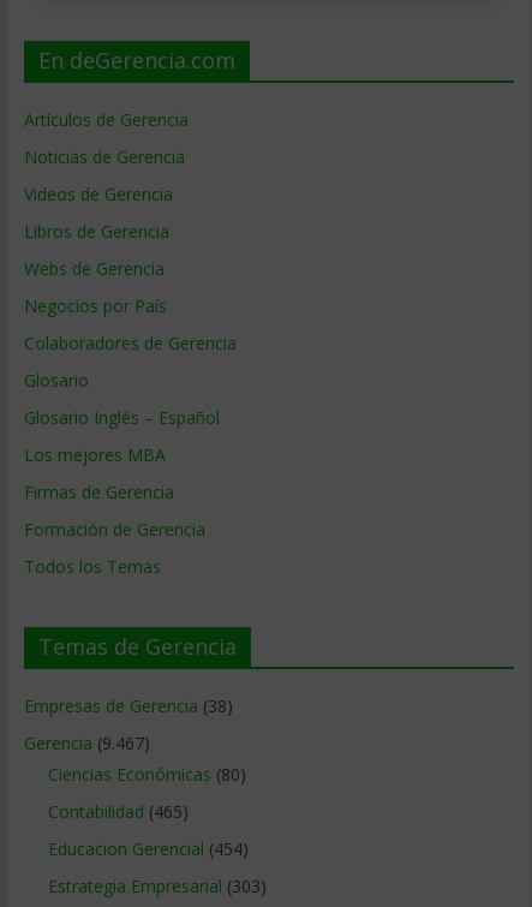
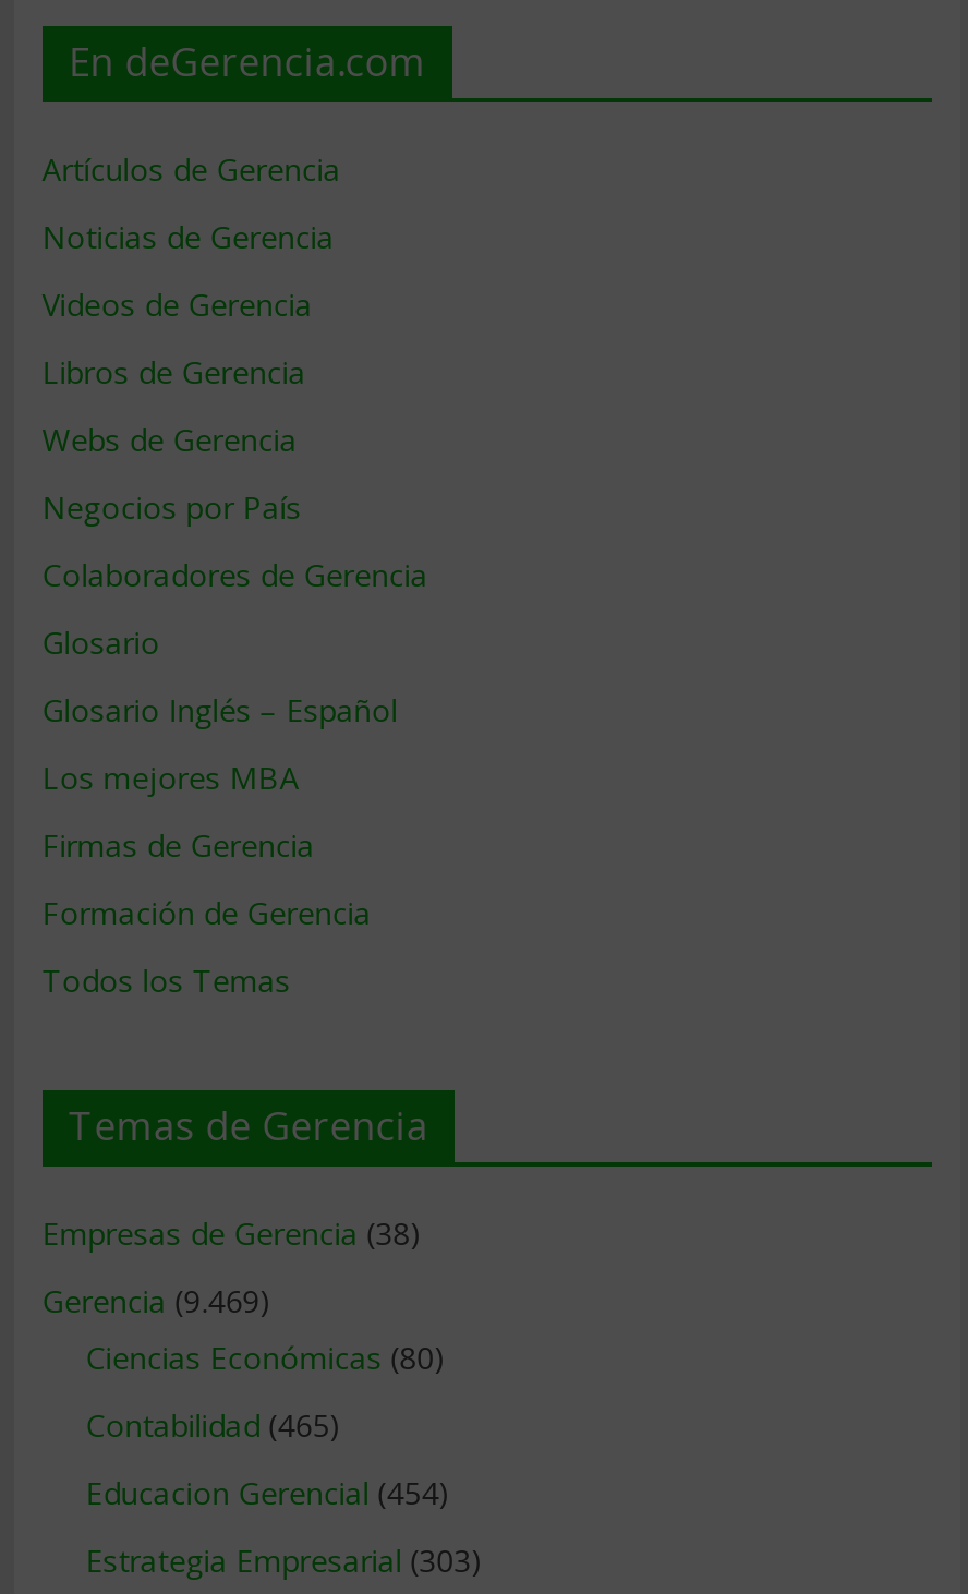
[24,732,150,755] Gerencia (9.467) -> [42,1280,271,1322] Gerencia (9.469)

